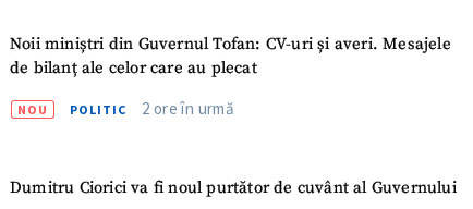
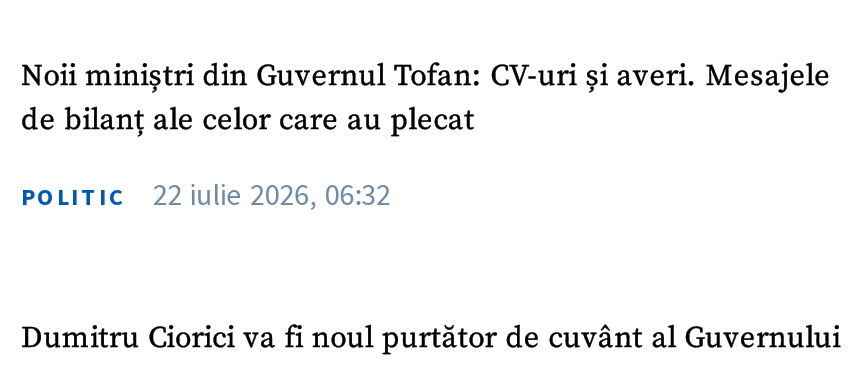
[17,102,48,118] NOU -> none
[142,99,235,119] 2 ore în urmă -> [153,175,391,213] 22 iulie 2026, 06:32

